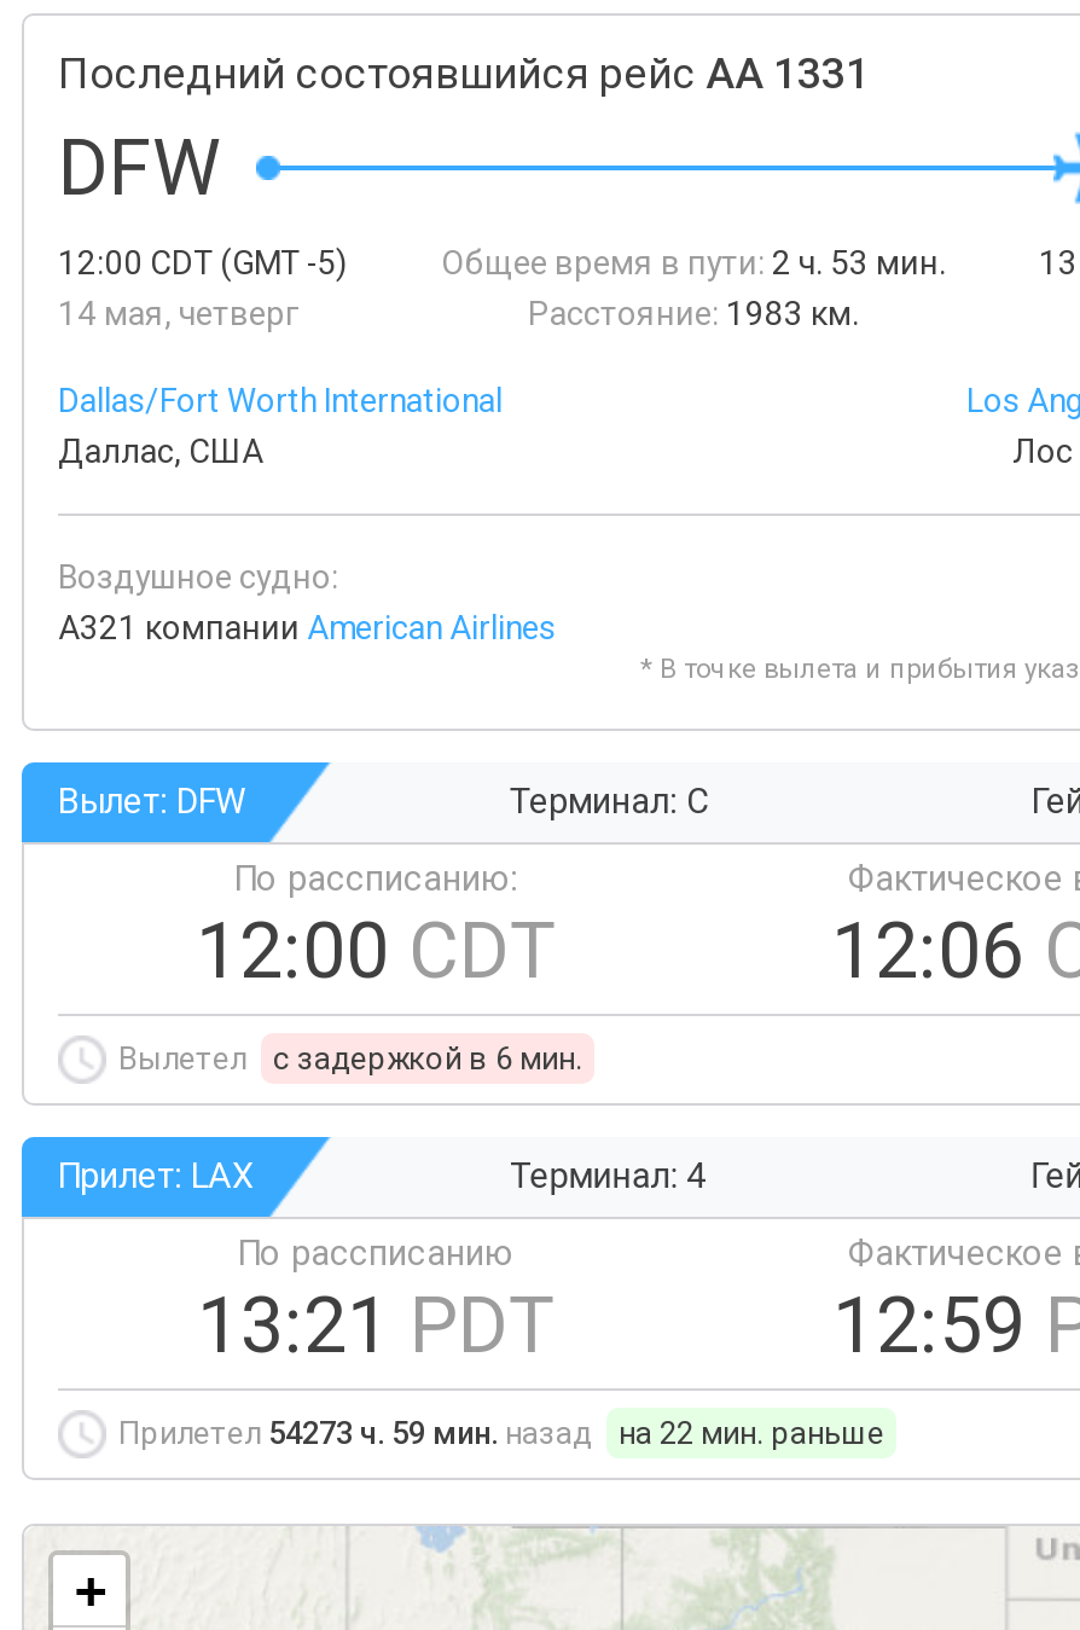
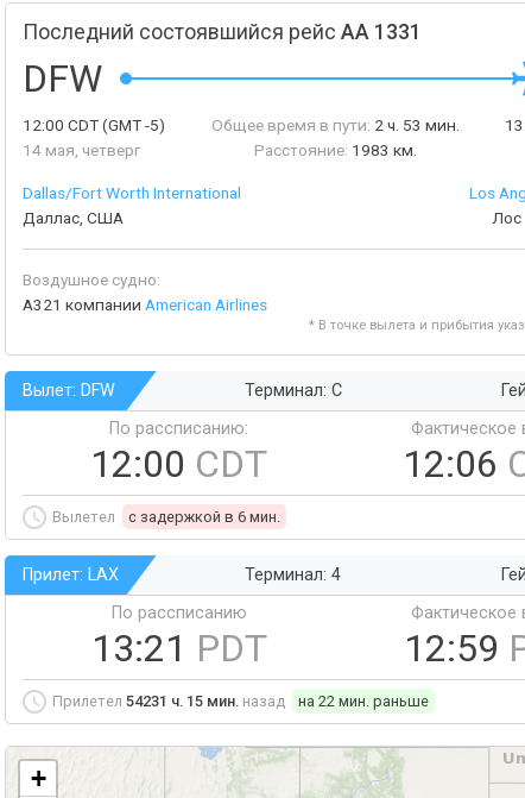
[118,1415,884,1451] Прилетел 54273 ч. 59 мин. назад на 22 мин. раньше -> [52,692,429,710] Прилетел 54231 ч. 15 мин. назад на 22 мин. раньше

